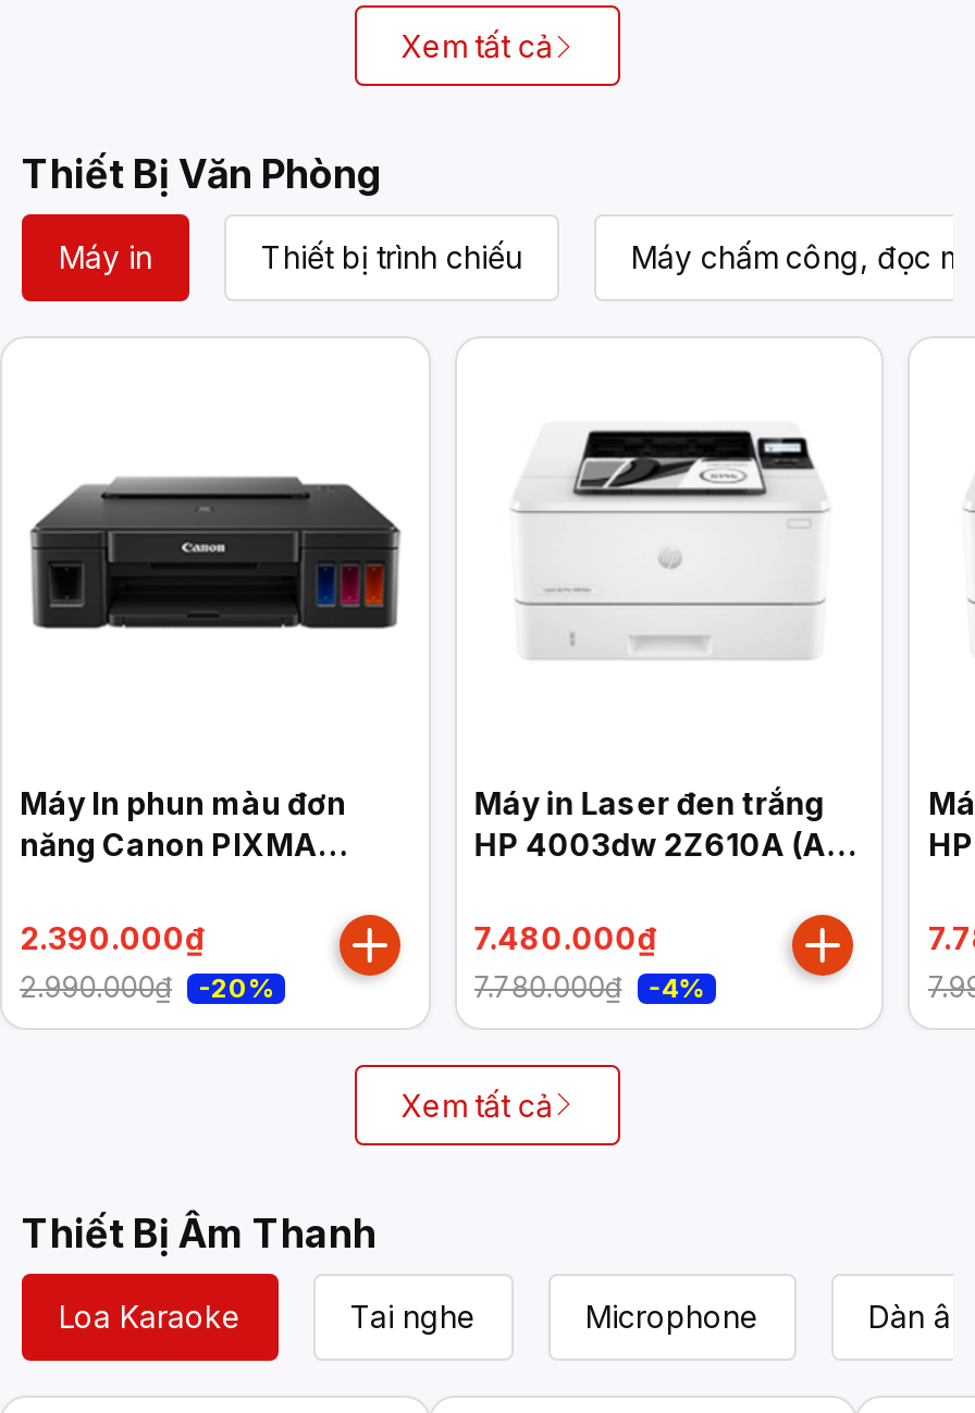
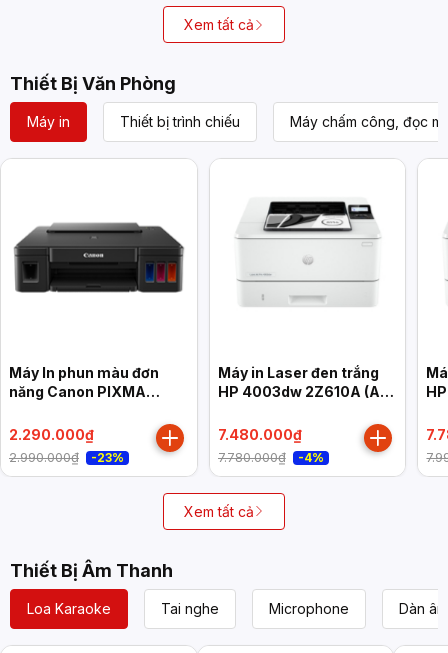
[20,919,205,956] 2.390.000₫ -> [9,426,94,443] 2.290.000₫
[20,969,274,1004] 2.990.000₫ -20% -> [9,449,124,465] 2.990.000₫ -23%

